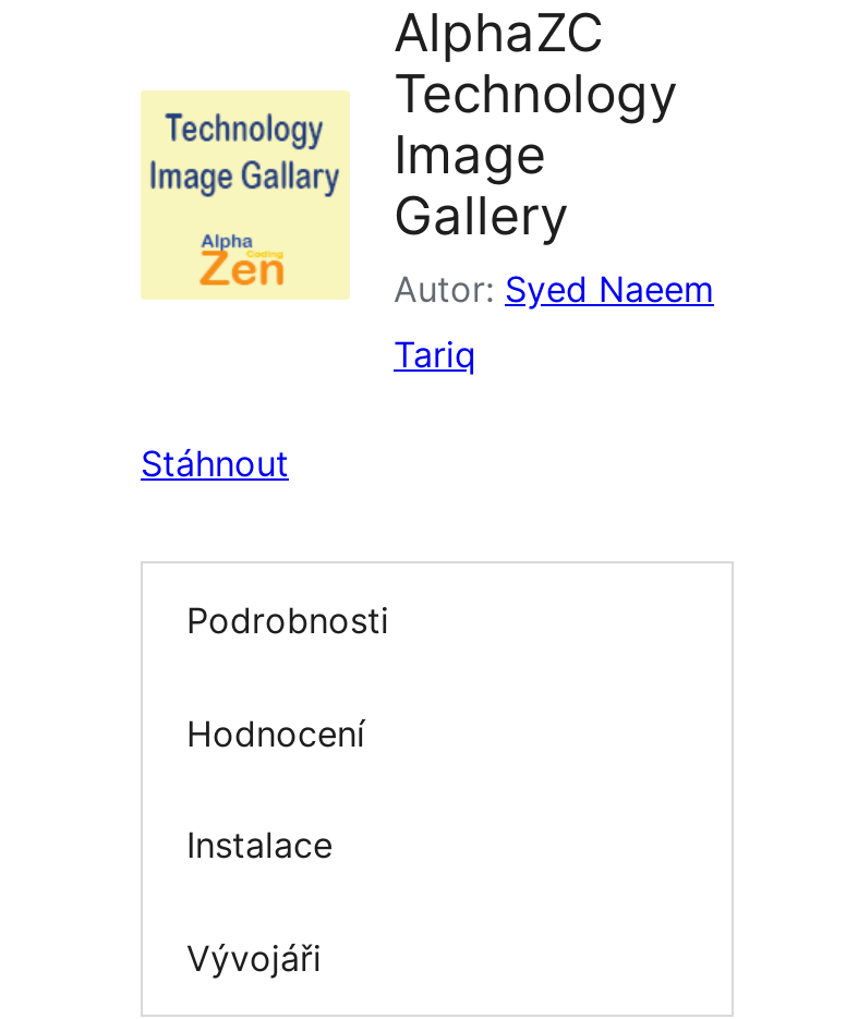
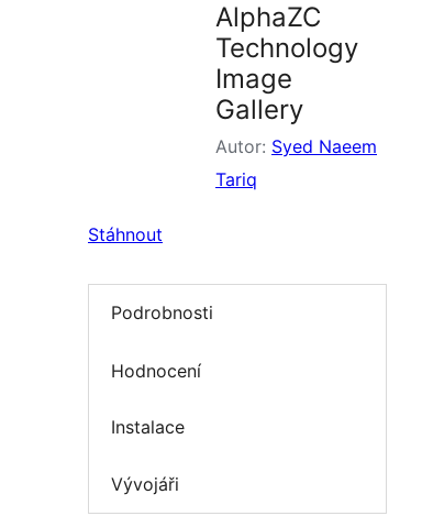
[138,89,352,301] [image] -> none

